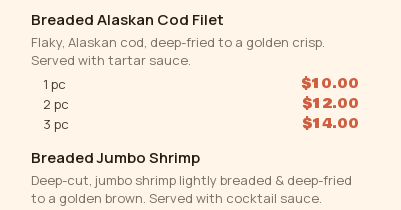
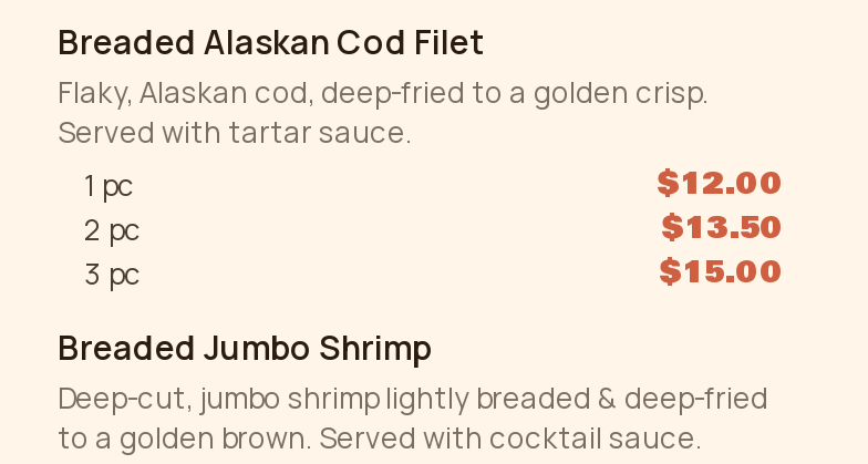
[301,73,359,93] $10.00 -> [658,162,784,206] $12.00
[302,93,359,113] $12.00 -> [662,206,784,250] $13.50
[302,113,359,133] $14.00 -> [660,250,784,295] $15.00

